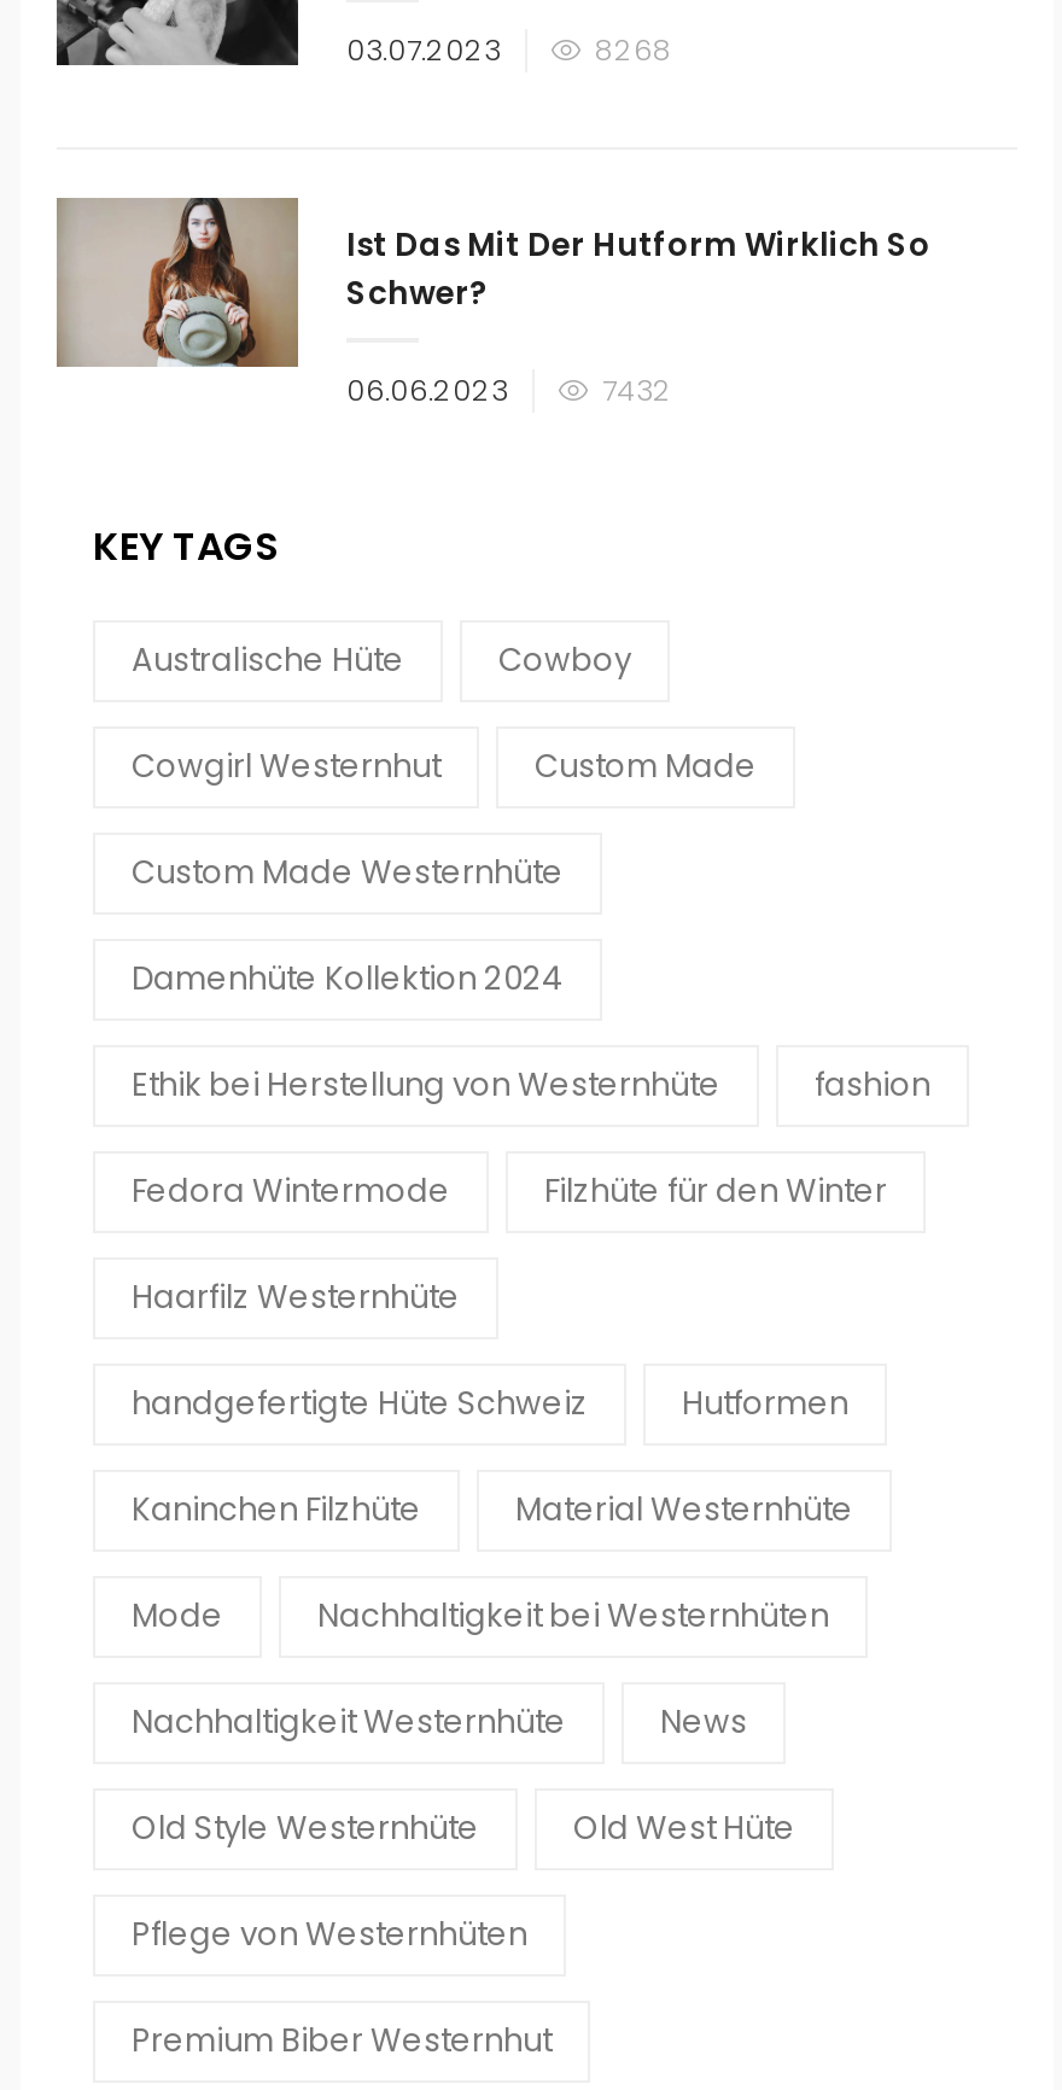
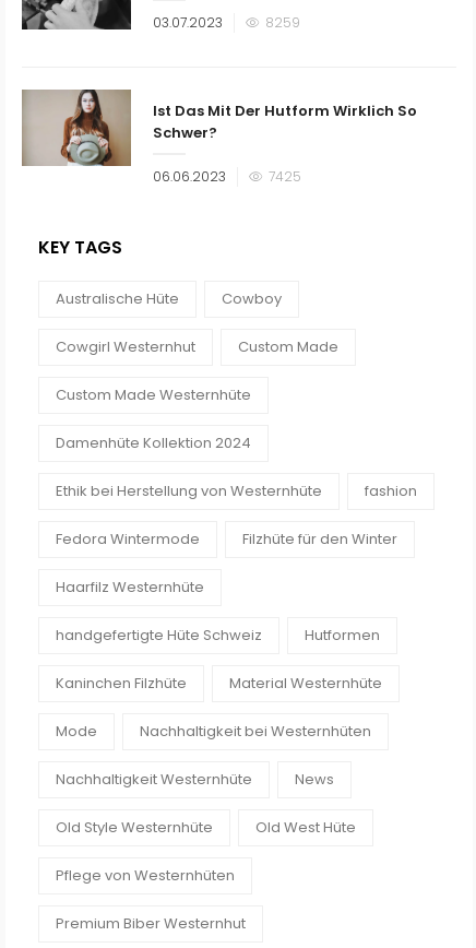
[588,28,672,69] 8268 -> [262,13,300,31] 8259
[595,368,672,409] 7432 -> [265,167,301,185] 7425

